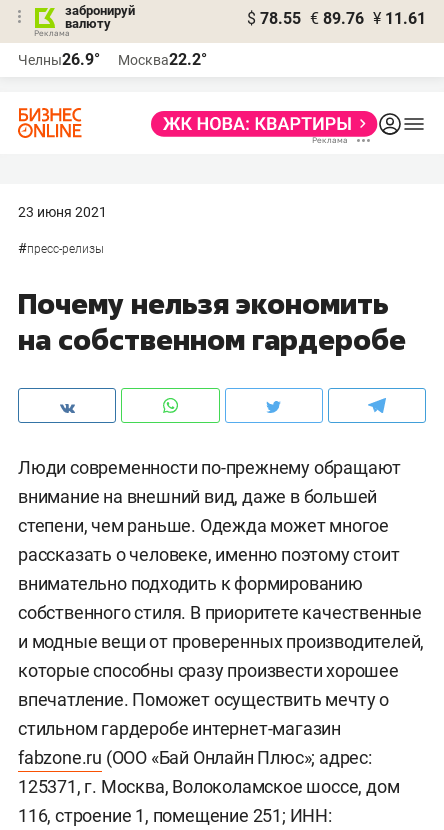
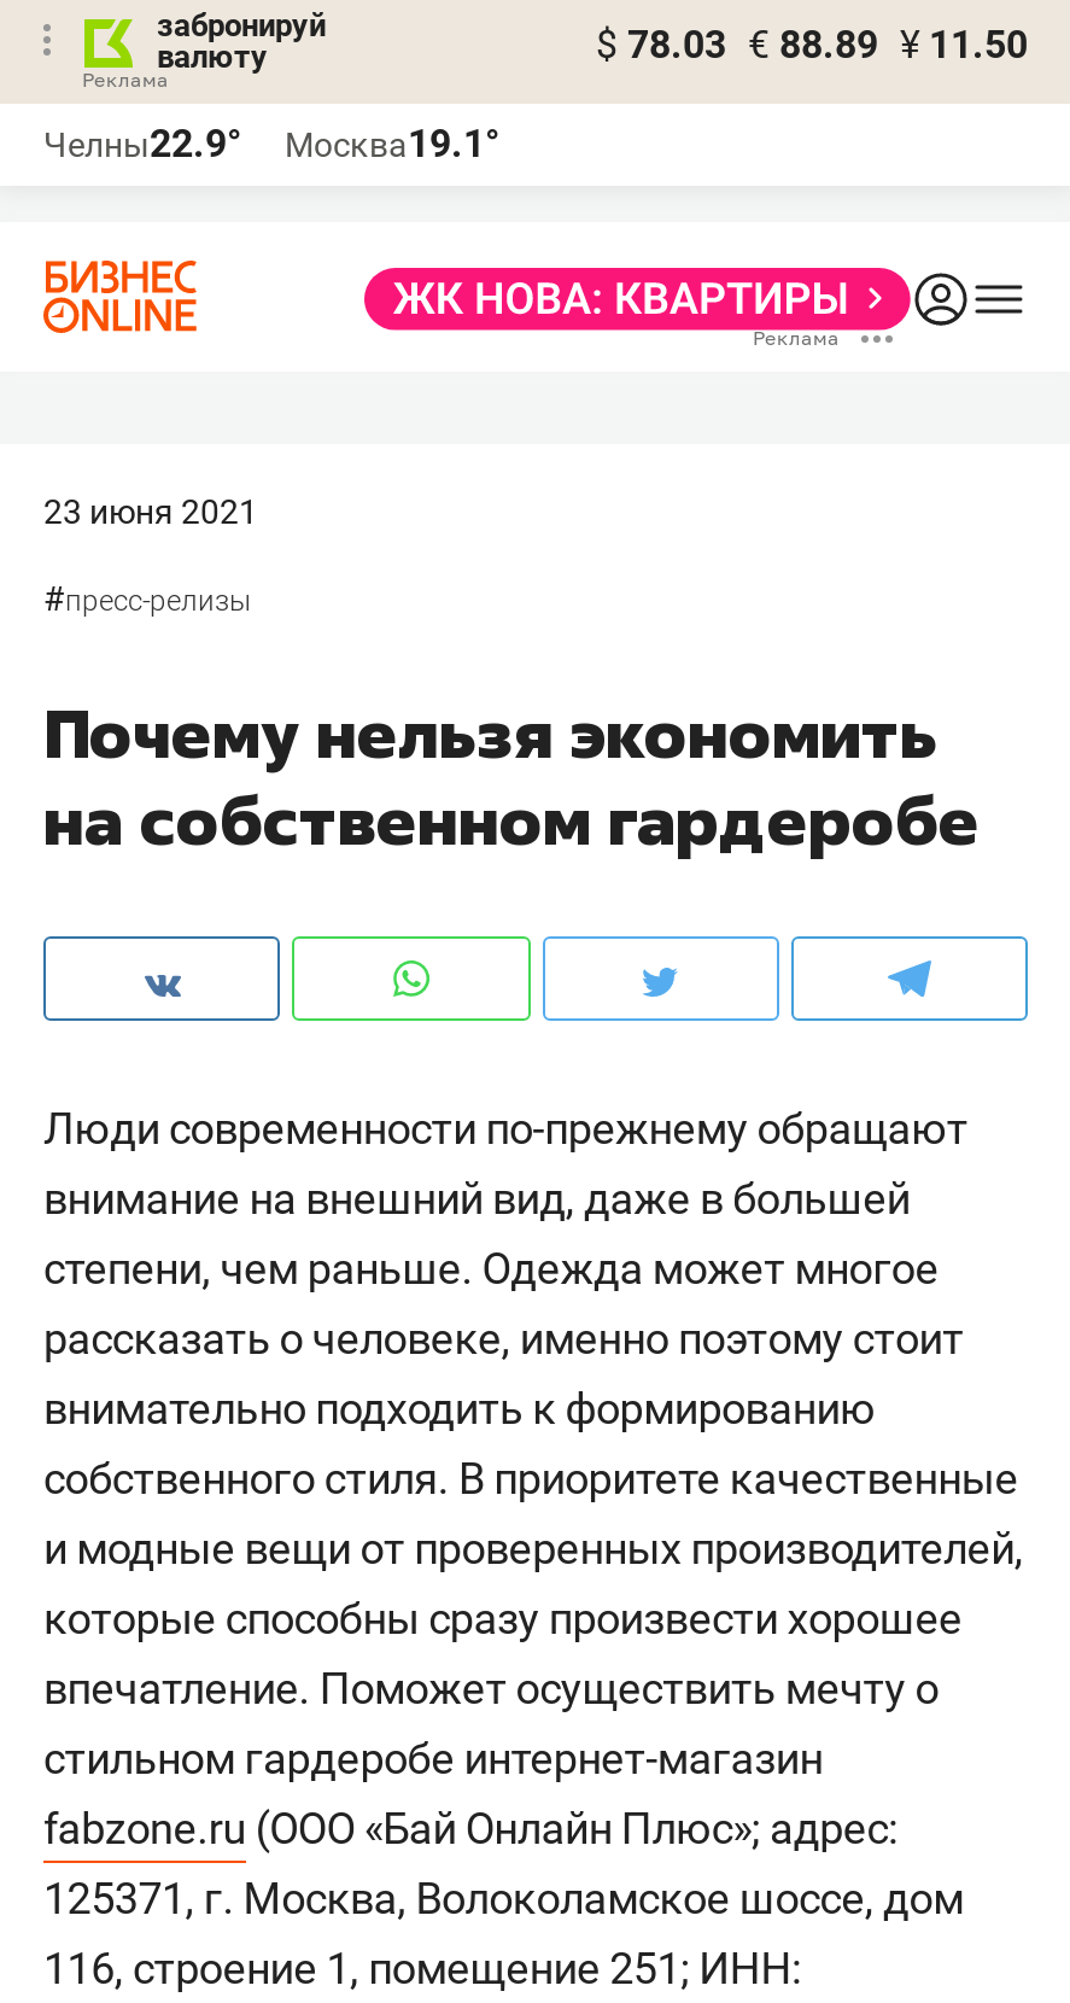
[247,9,426,28] $ 78.55 € 89.76 ¥ 11.61 -> [596,22,1028,68] $ 78.03 € 88.89 ¥ 11.50
[18,50,100,69] Челны26.9° -> [43,121,241,167] Челны22.9°
[118,50,207,69] Москва22.2° -> [285,121,499,167] Москва19.1°

